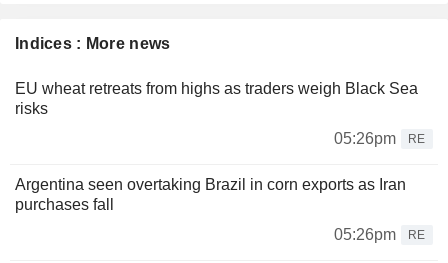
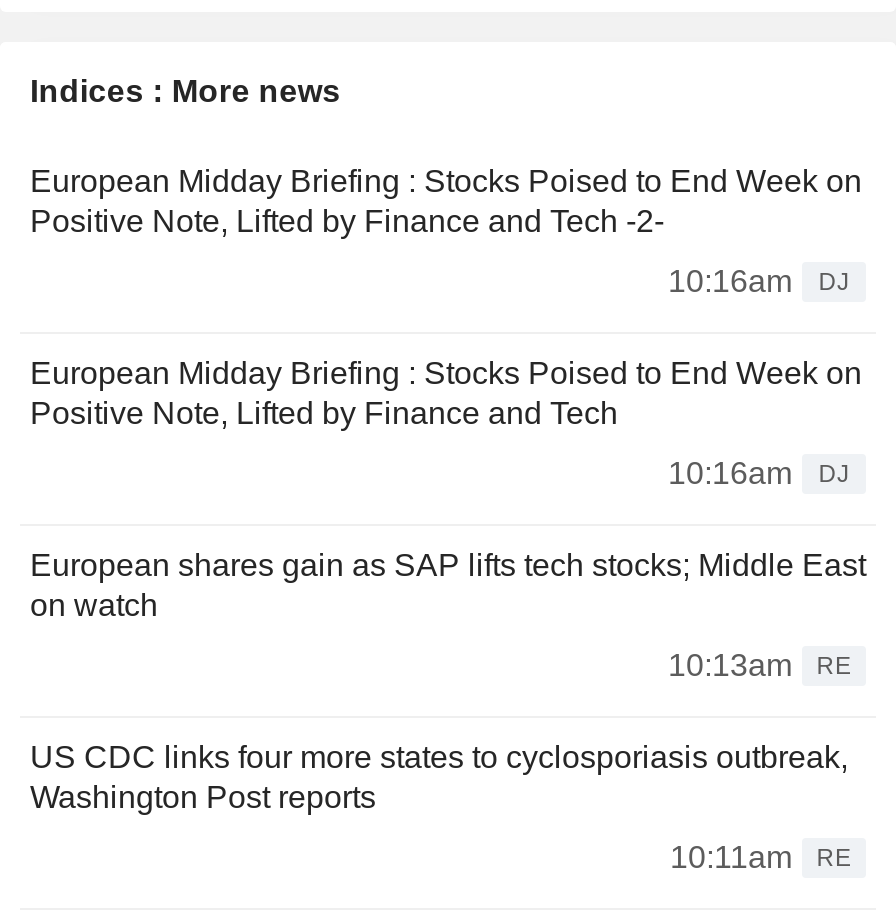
[15,80,418,147] EU wheat retreats from highs as traders weigh Black Sea | risks | 05:26pm -> [30,164,866,682] European Midday Briefing : Stocks Poised to End Week on | Positive Note, Lifted by Finance and Tech -2- | 10:16am | DJ | European Midday Briefing : Stocks Poised to End Week on | Positive Note, Lifted by Finance and Tech | 10:16am | DJ | European shares gain as SAP lifts tech stocks; Middle East | on watch | 10:13am
[15,176,406,213] Argentina seen overtaking Brazil in corn exports as Iran | purchases fall -> [30,740,848,814] US CDC links four more states to cyclosporiasis outbreak, | Washington Post reports
[334,226,426,243] 05:26pm RE -> [670,840,851,874] 10:11am RE

